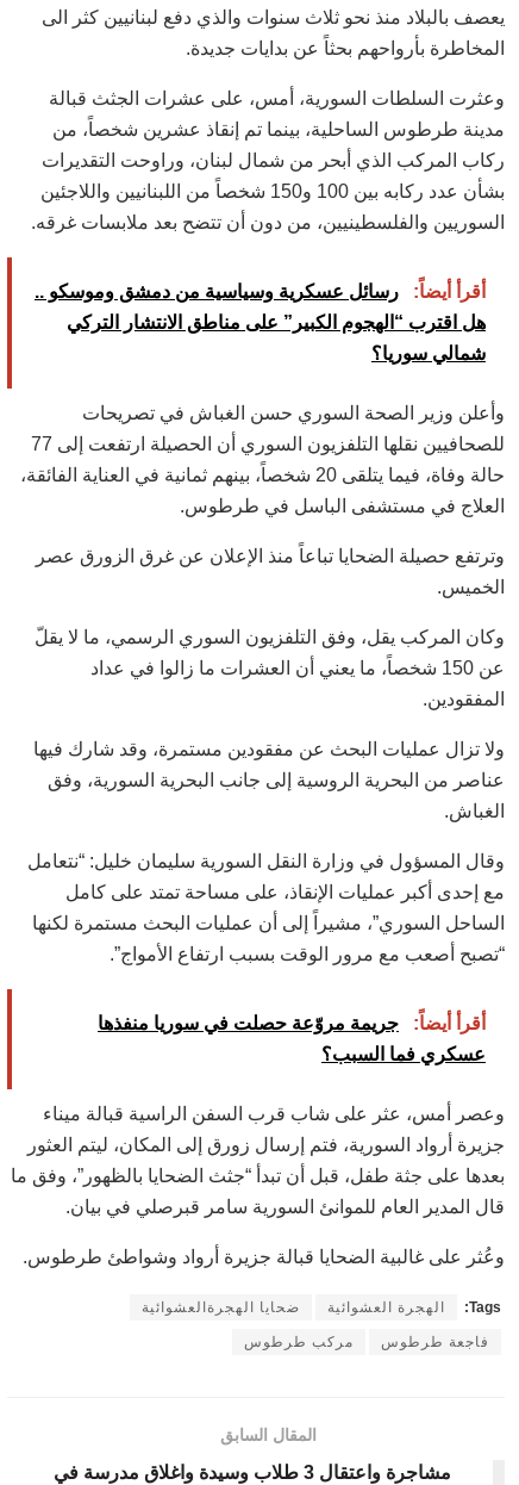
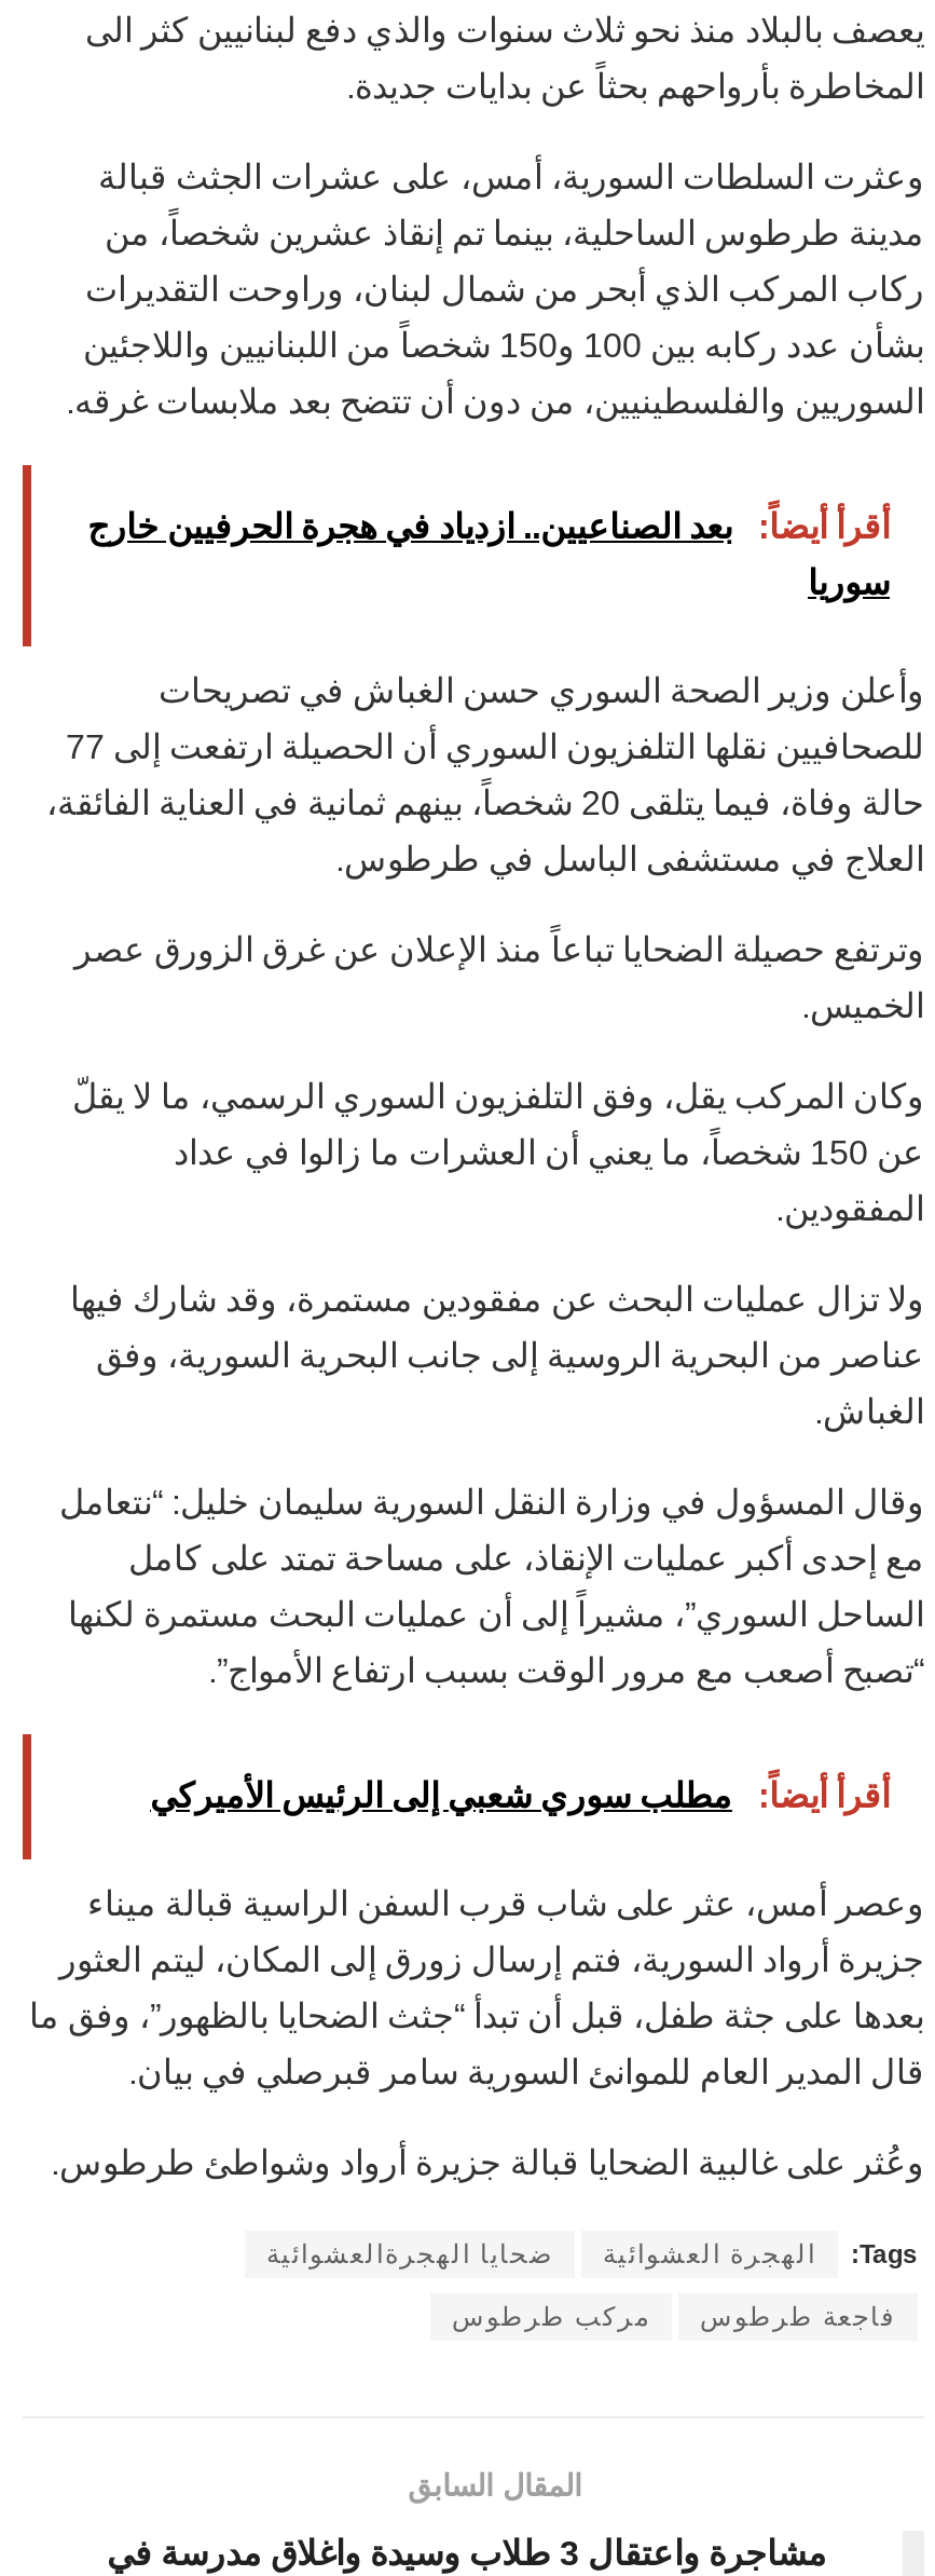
[35,281,486,363] أقرأ أيضاً: رسائل عسكرية وسياسية من دمشق وموسكو .. | هل اقترب “الهجوم الكبير” على مناطق الانتشار التركي | شمالي سوريا؟ -> [87,508,890,601] أقرأ أيضاً: بعد الصناعيين.. ازدياد في هجرة الحرفيين خارج | سوريا
[98,1013,486,1064] أقرأ أيضاً: جريمة مروّعة حصلت في سوريا منفذها | عسكري فما السبب؟ -> [150,1777,890,1814] أقرأ أيضاً: مطلب سوري شعبي إلى الرئيس الأميركي

